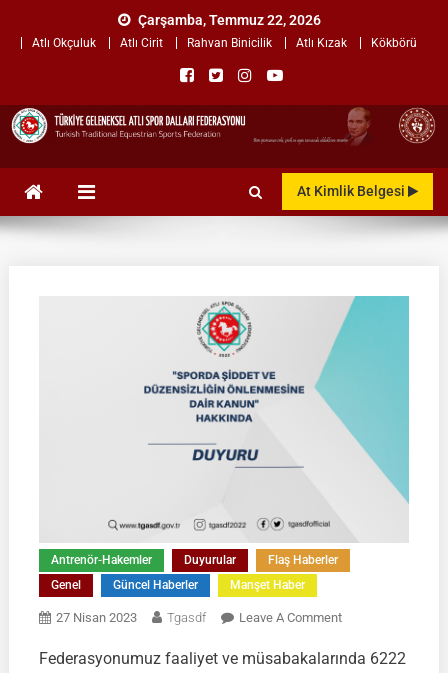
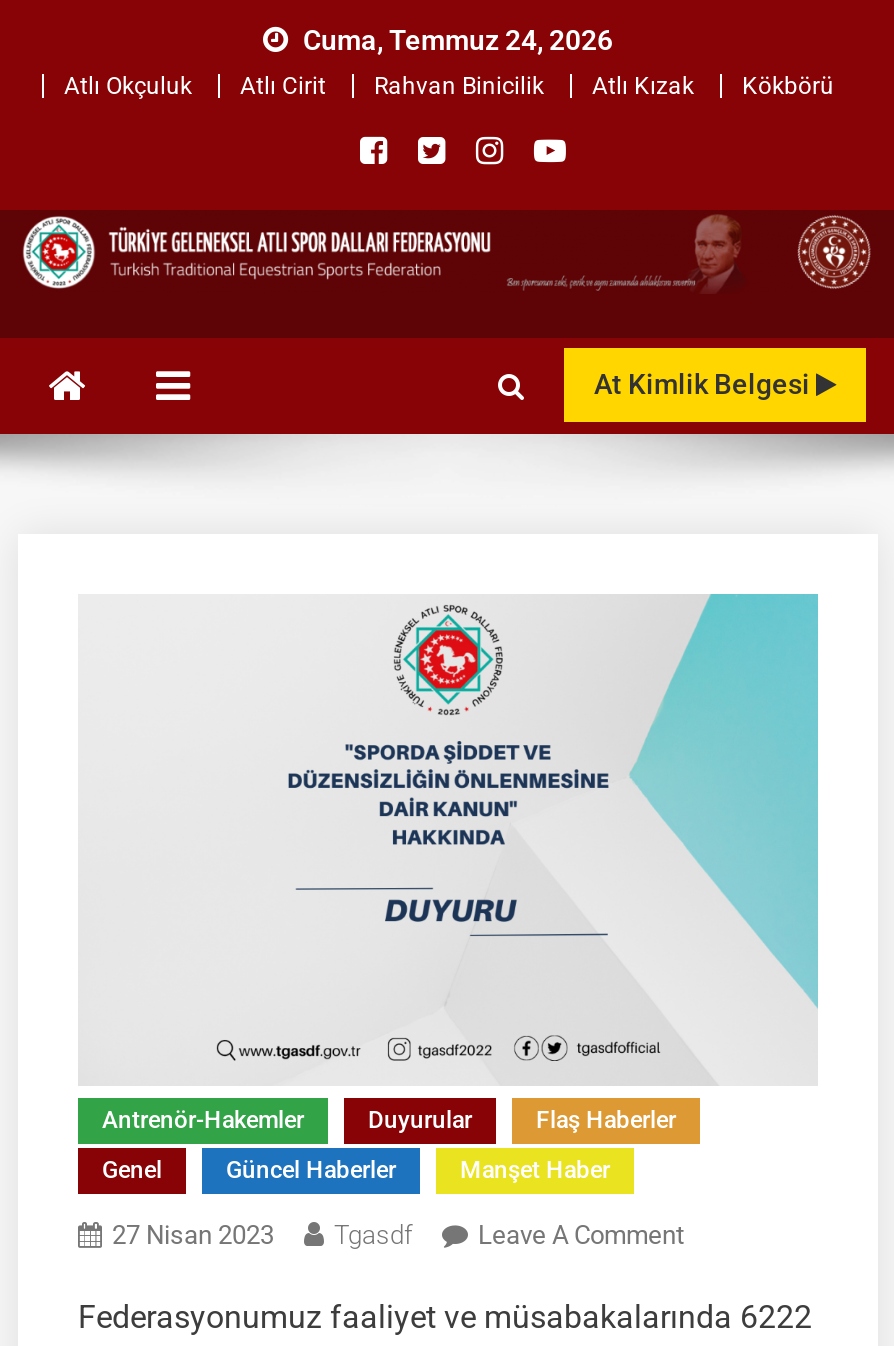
[137,12,320,28] Çarşamba, Temmuz 22, 2026 -> [303,24,613,56] Cuma, Temmuz 24, 2026

